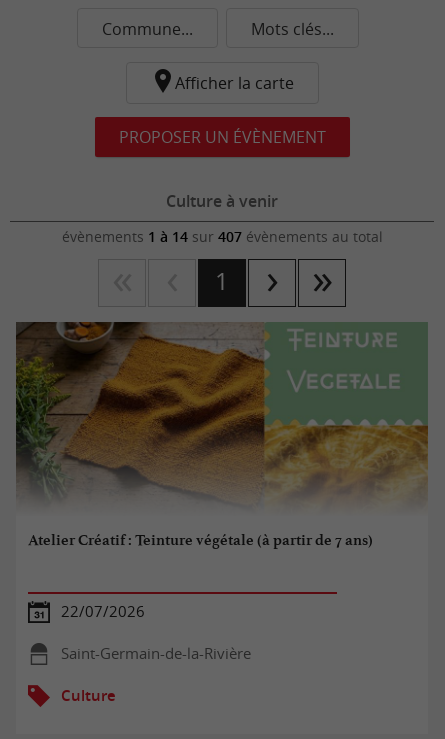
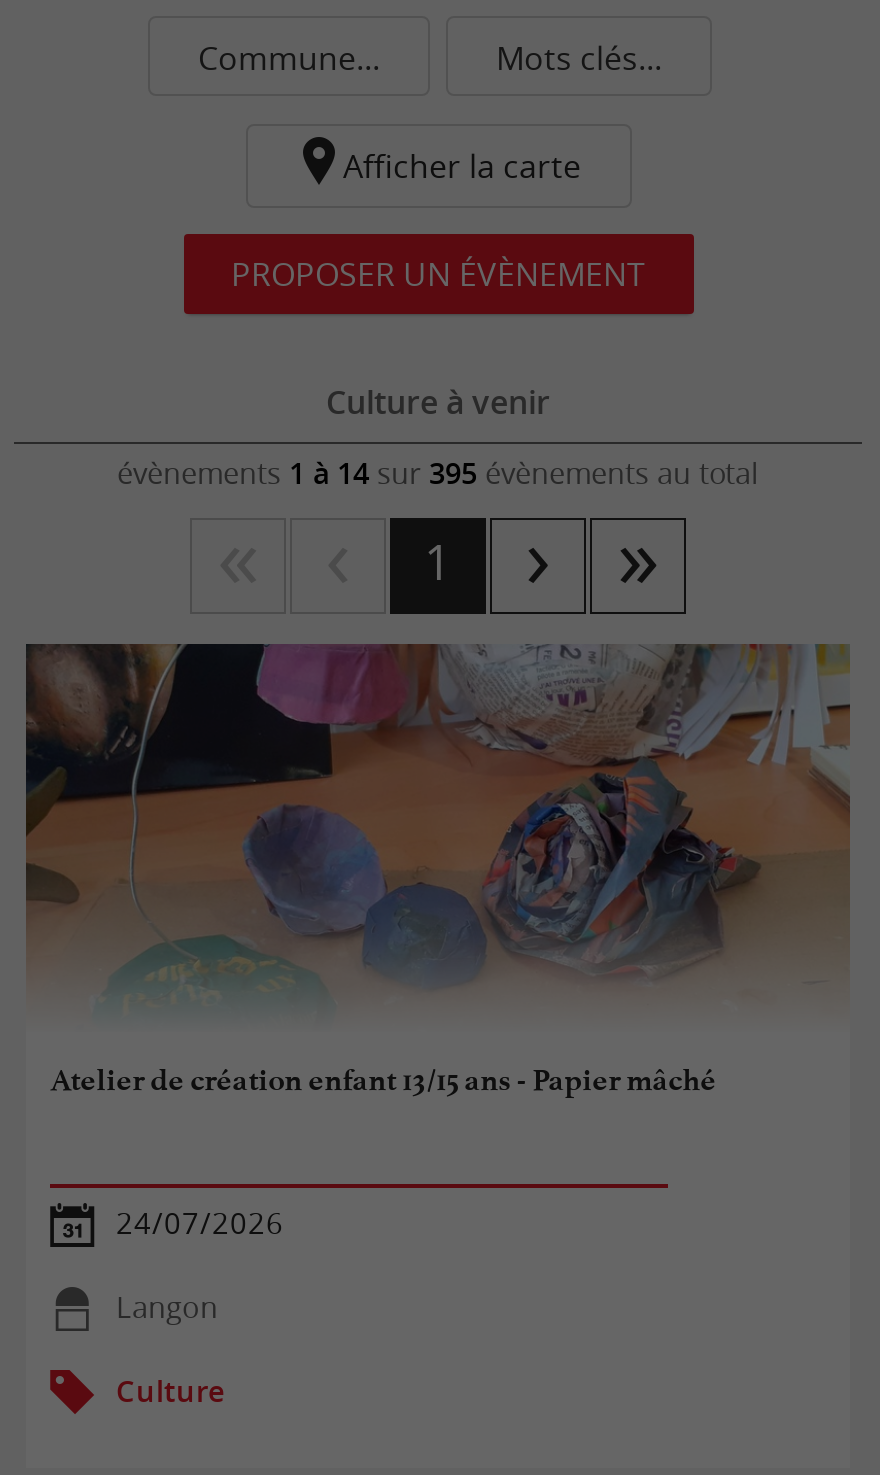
[61,227,382,246] évènements 1 à 14 sur 407 évènements au total -> [117,454,759,492] évènements 1 à 14 sur 395 évènements au total
[15,321,428,549] [image] | Atelier Créatif : Teinture végétale (à partir de 7 ans) -> [24,642,852,1098] [image] | Atelier de création enfant 13/15 ans - Papier mâché
[61,602,145,621] 22/07/2026 -> [116,1204,284,1242] 24/07/2026
[61,644,251,663] Saint-Germain-de-la-Rivière -> [116,1288,218,1326] Langon

